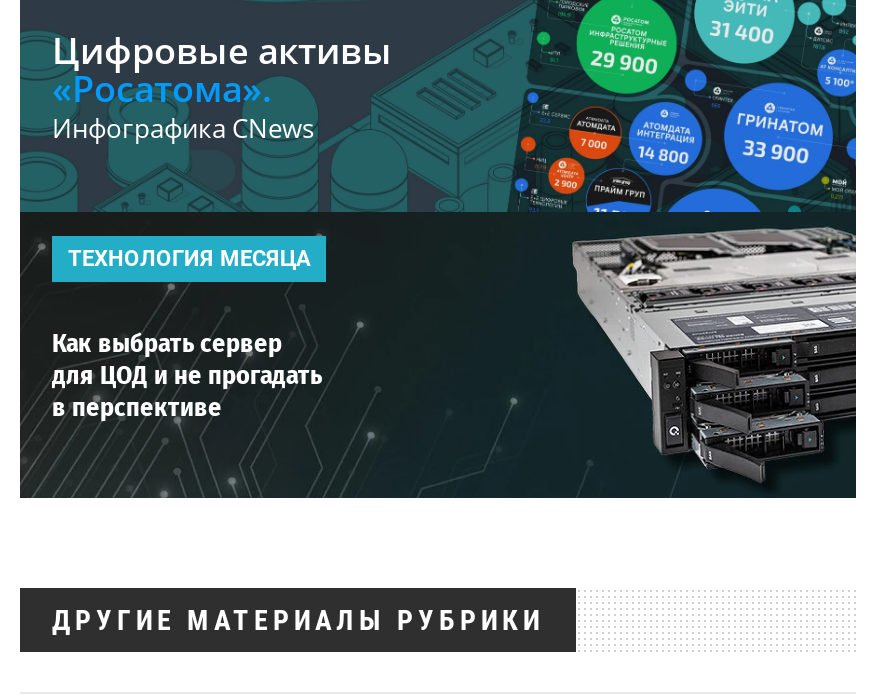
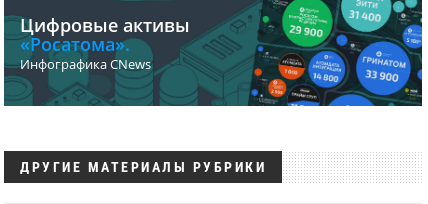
[20,210,858,500] [image] | ТЕХНОЛОГИЯ МЕСЯЦА | Как выбрать сервер | для ЦОД и не прогадать | в перспективе -> none

